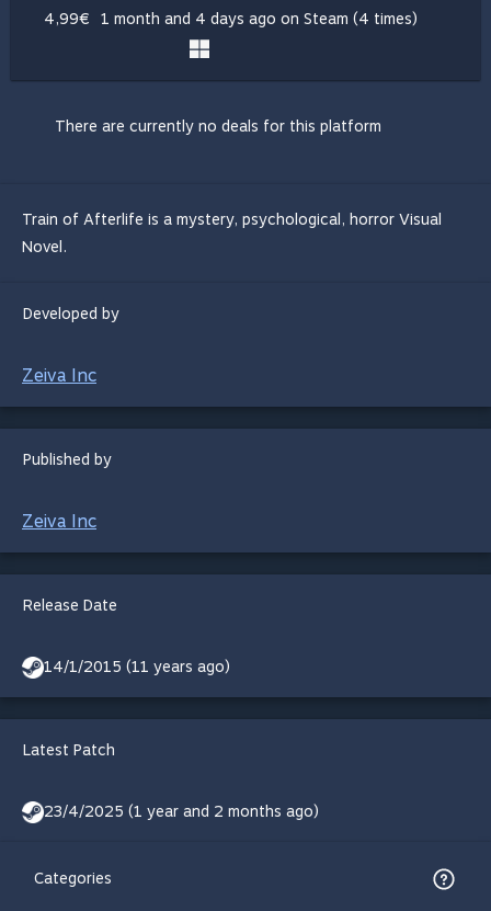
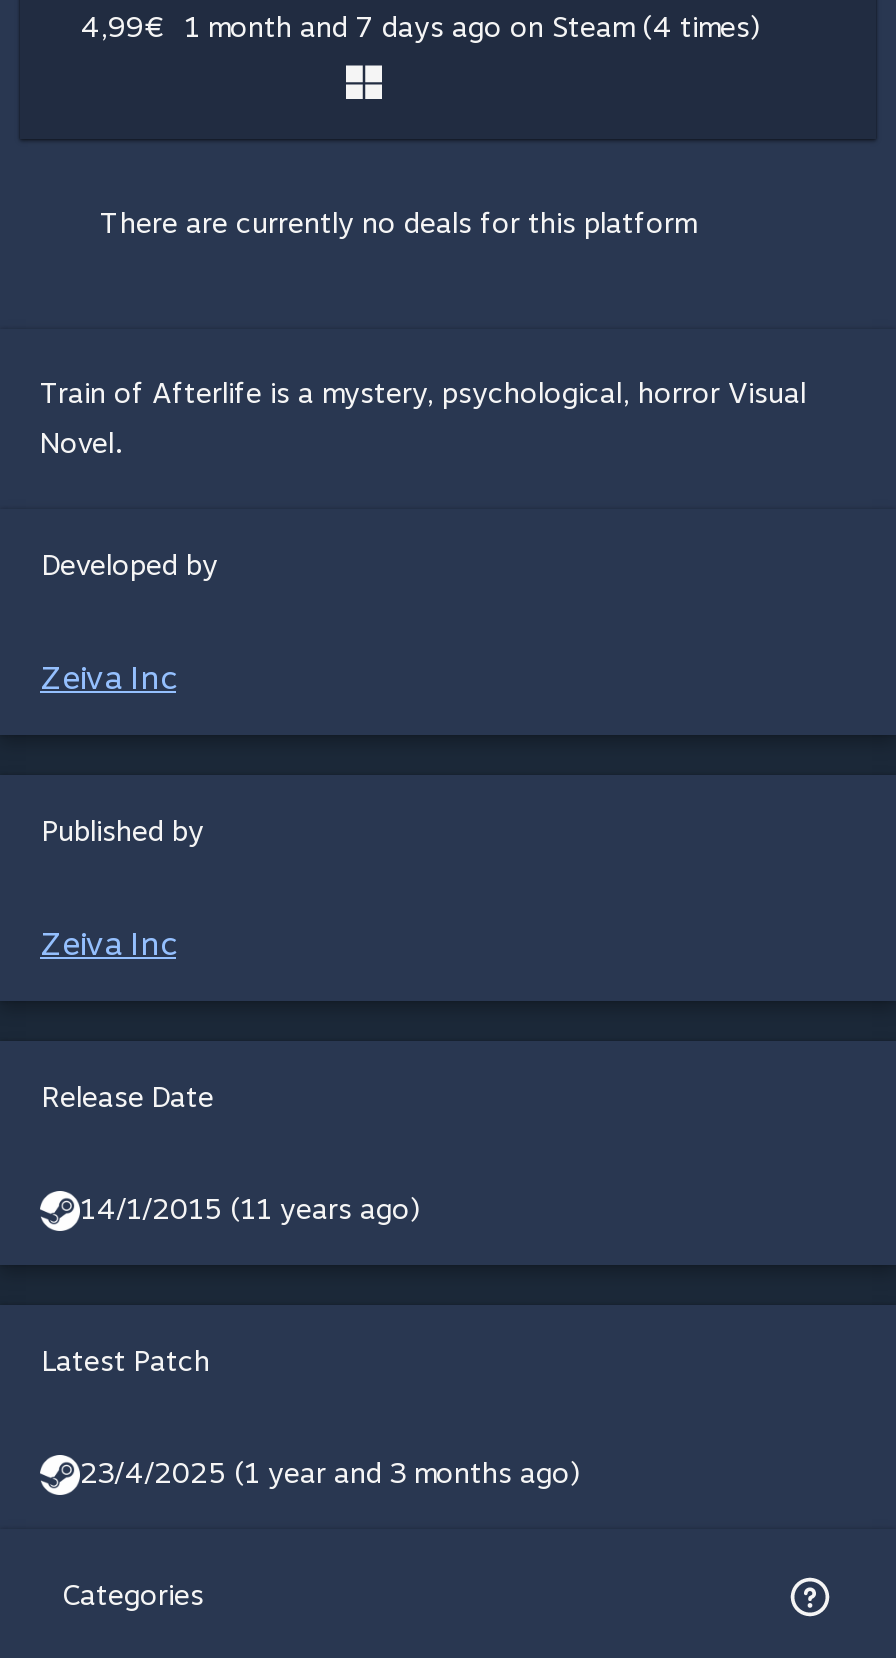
[101,10,418,27] 1 month and 4 days ago on Steam (4 times) -> [184,11,760,43] 1 month and 7 days ago on Steam (4 times)
[44,802,319,820] 23/4/2025 (1 year and 2 months ago) -> [80,1457,580,1489] 23/4/2025 (1 year and 3 months ago)

